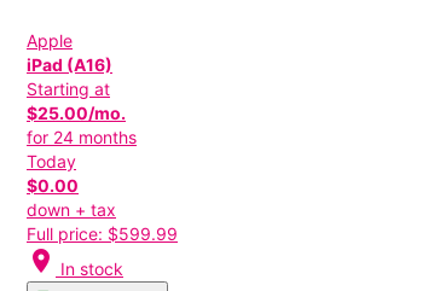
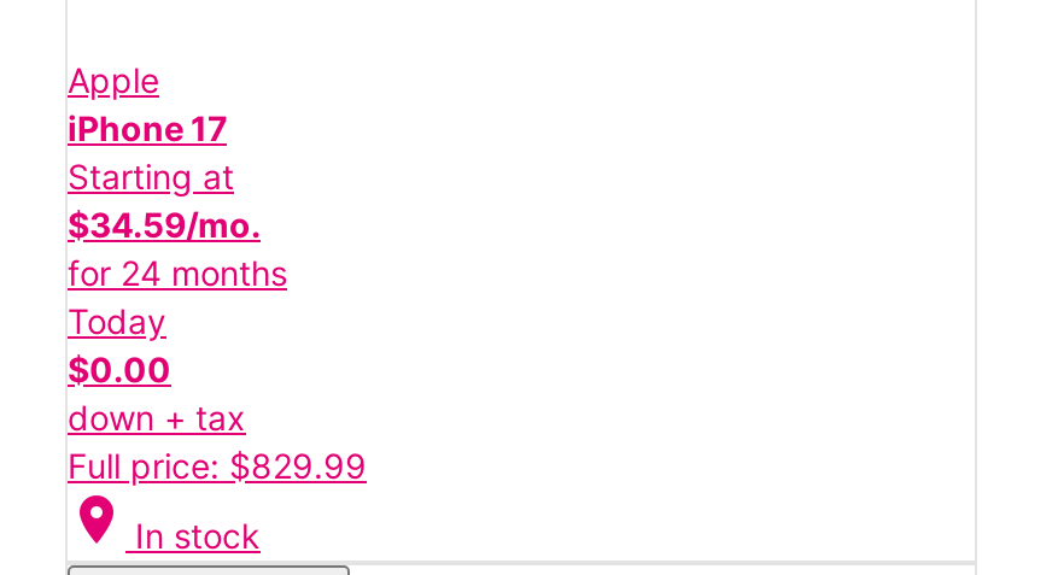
[27,54,112,75] iPad (A16) -> [68,108,227,149] iPhone 17
[27,103,126,123] $25.00/mo. -> [68,204,261,245] $34.59/mo.
[27,224,178,244] Full price: $599.99 -> [68,445,367,486] Full price: $829.99

